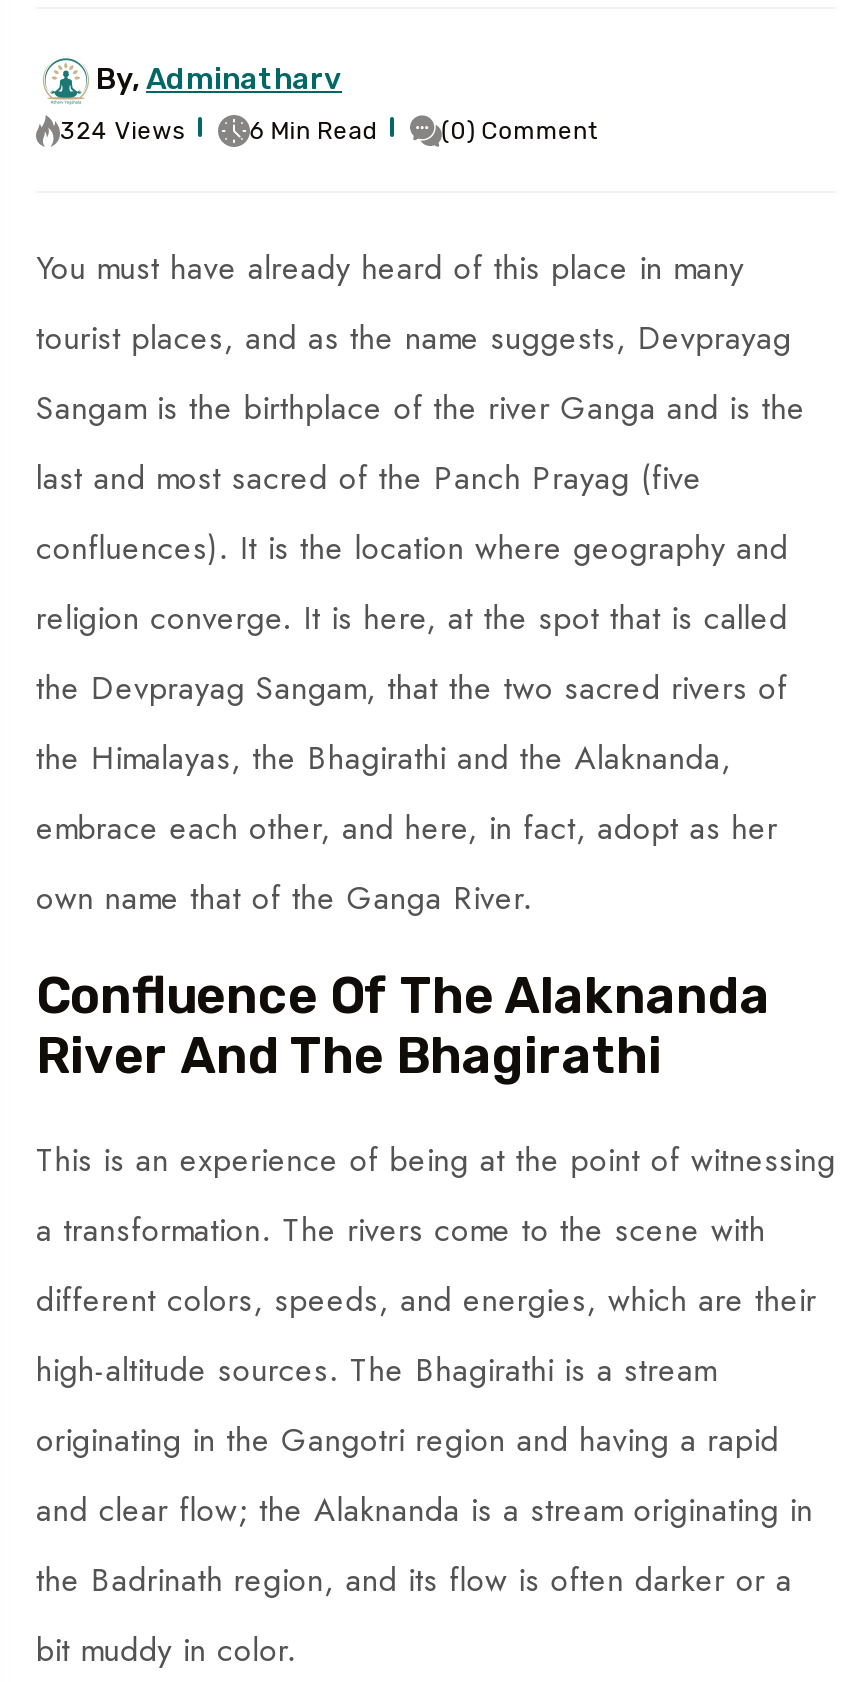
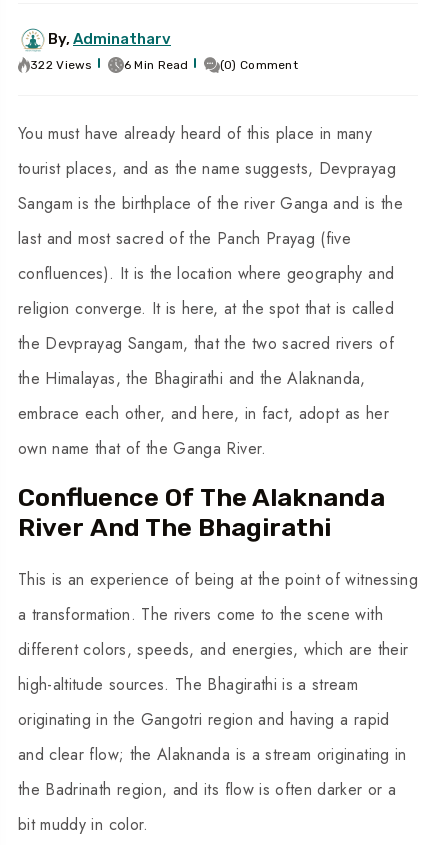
[60,117,187,145] 324 Views -> [30,58,93,72] 322 Views

